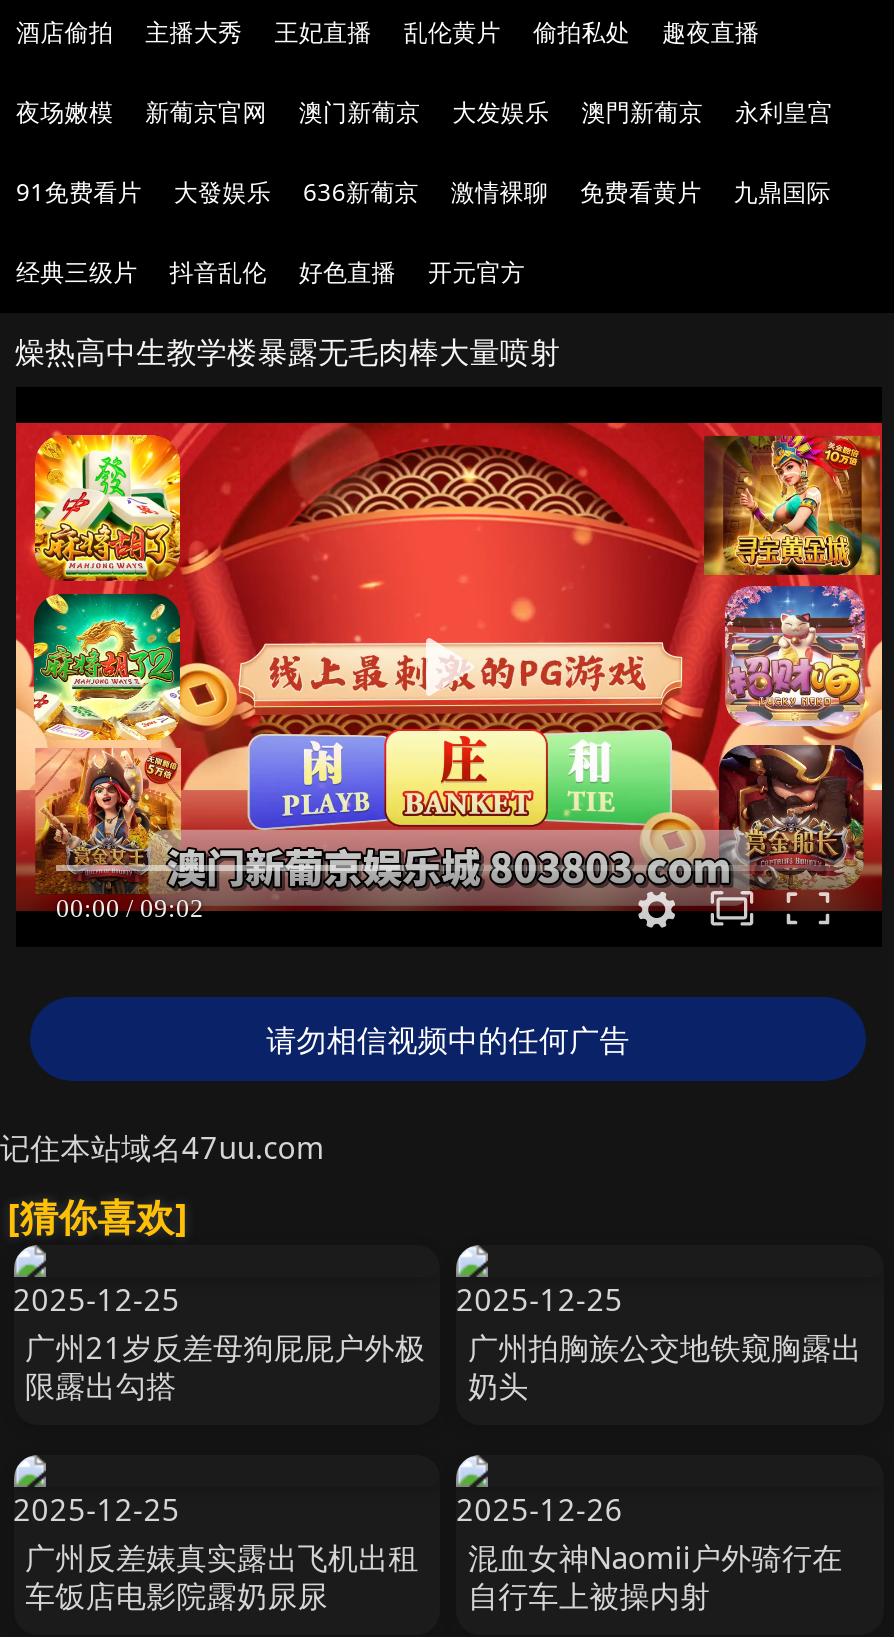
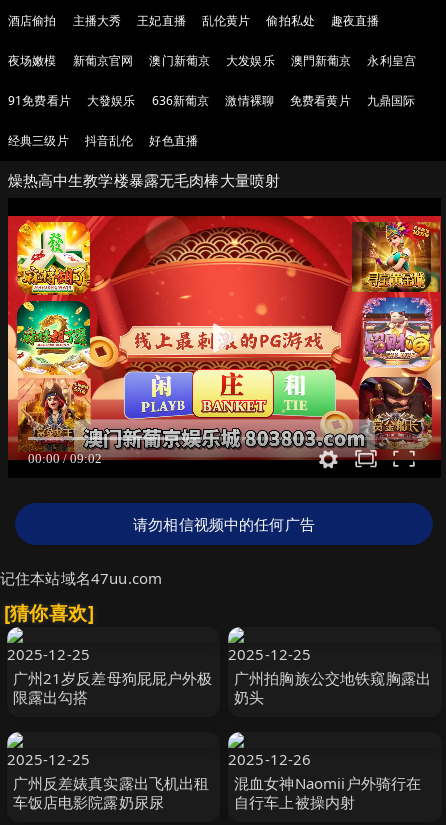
[428,255,525,289] 开元官方 -> none

